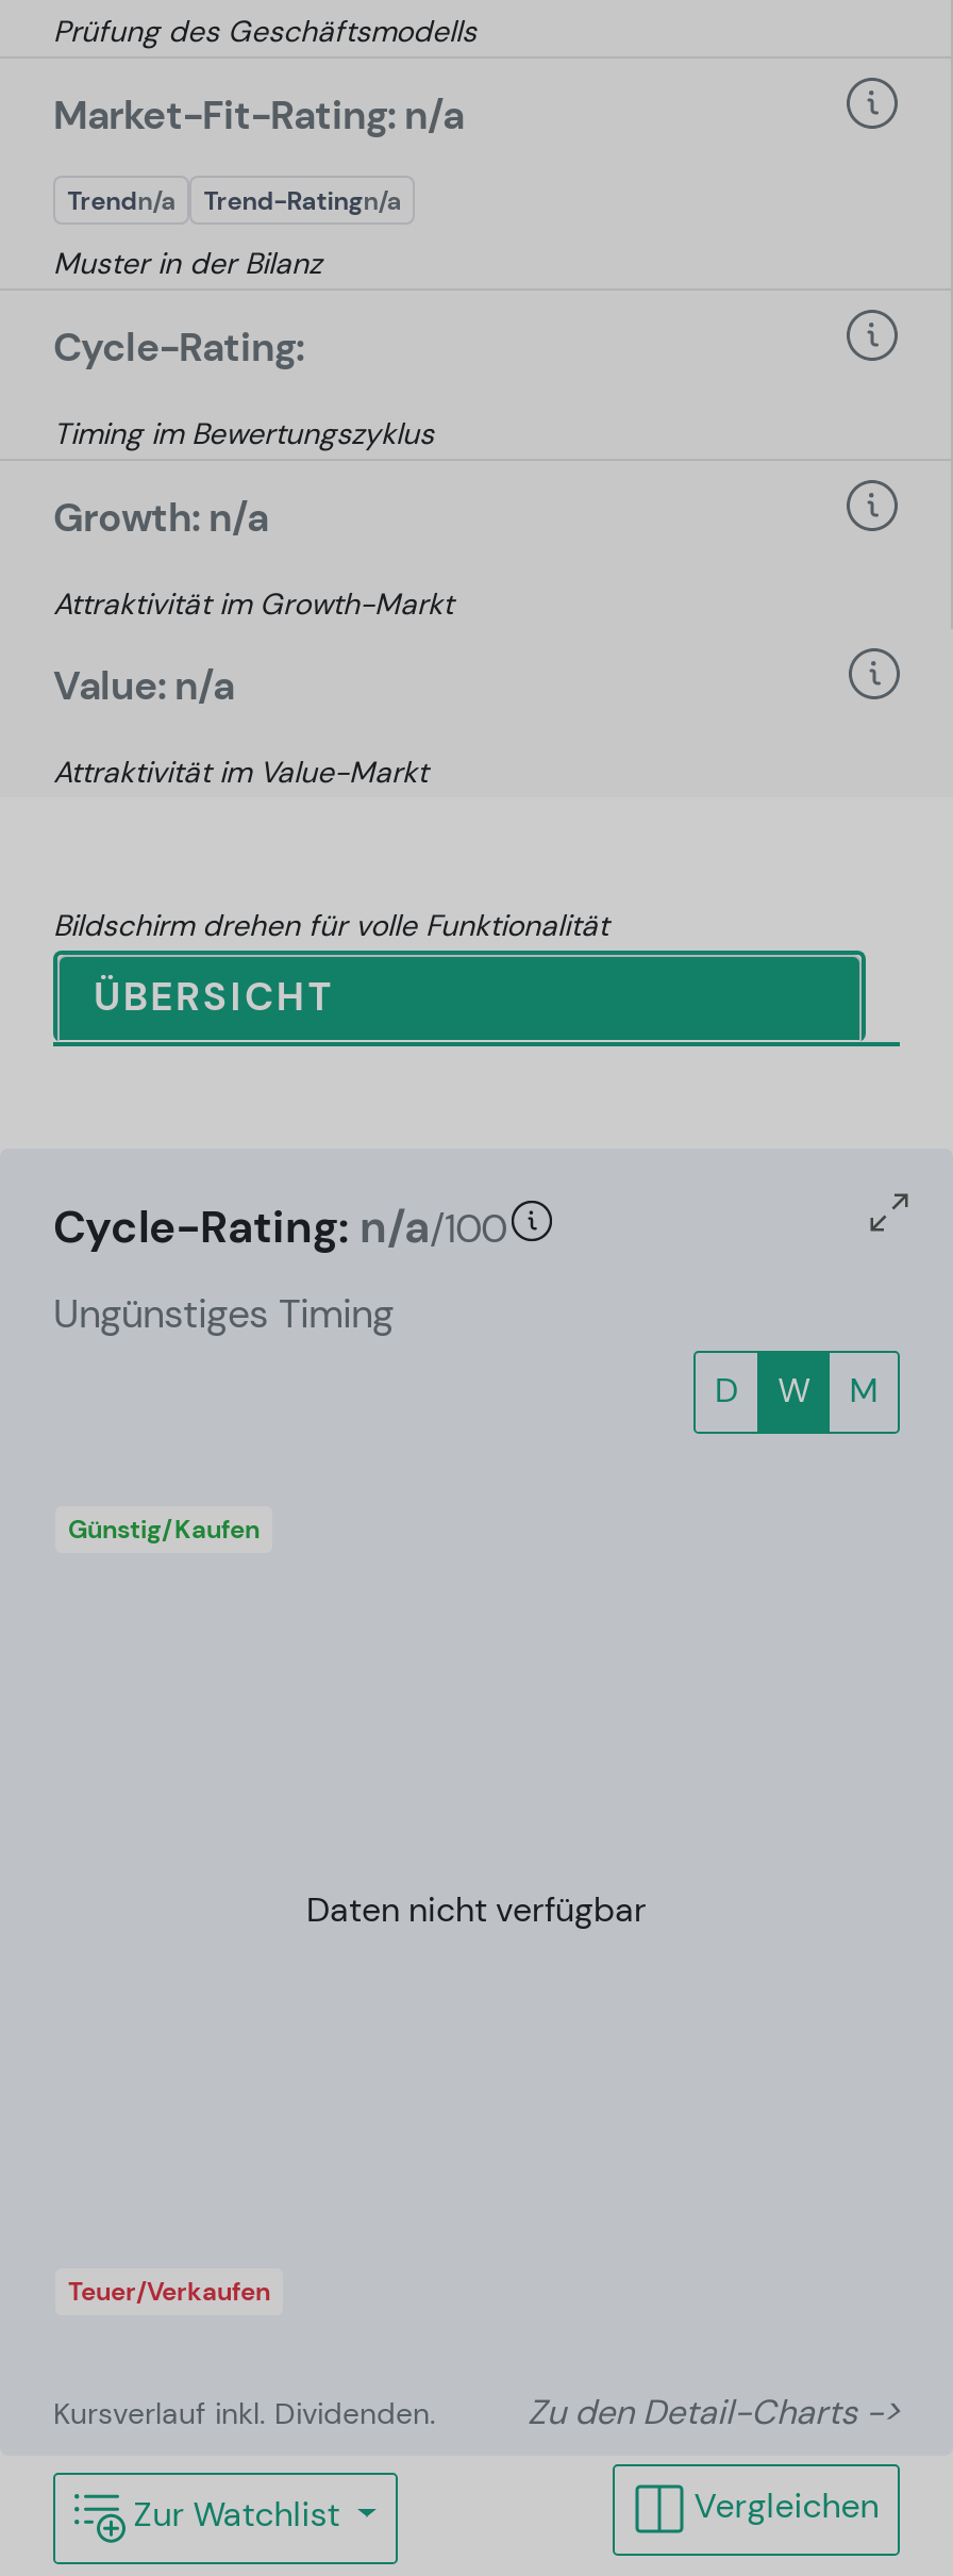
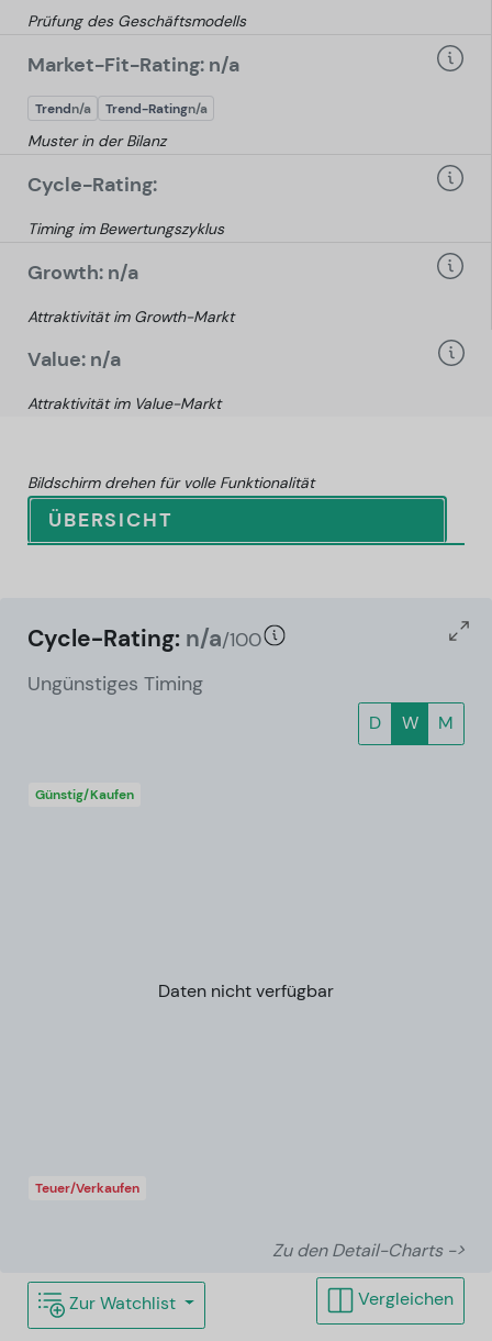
[53,2393,436,2431] Kursverlauf inkl. Dividenden. -> none

